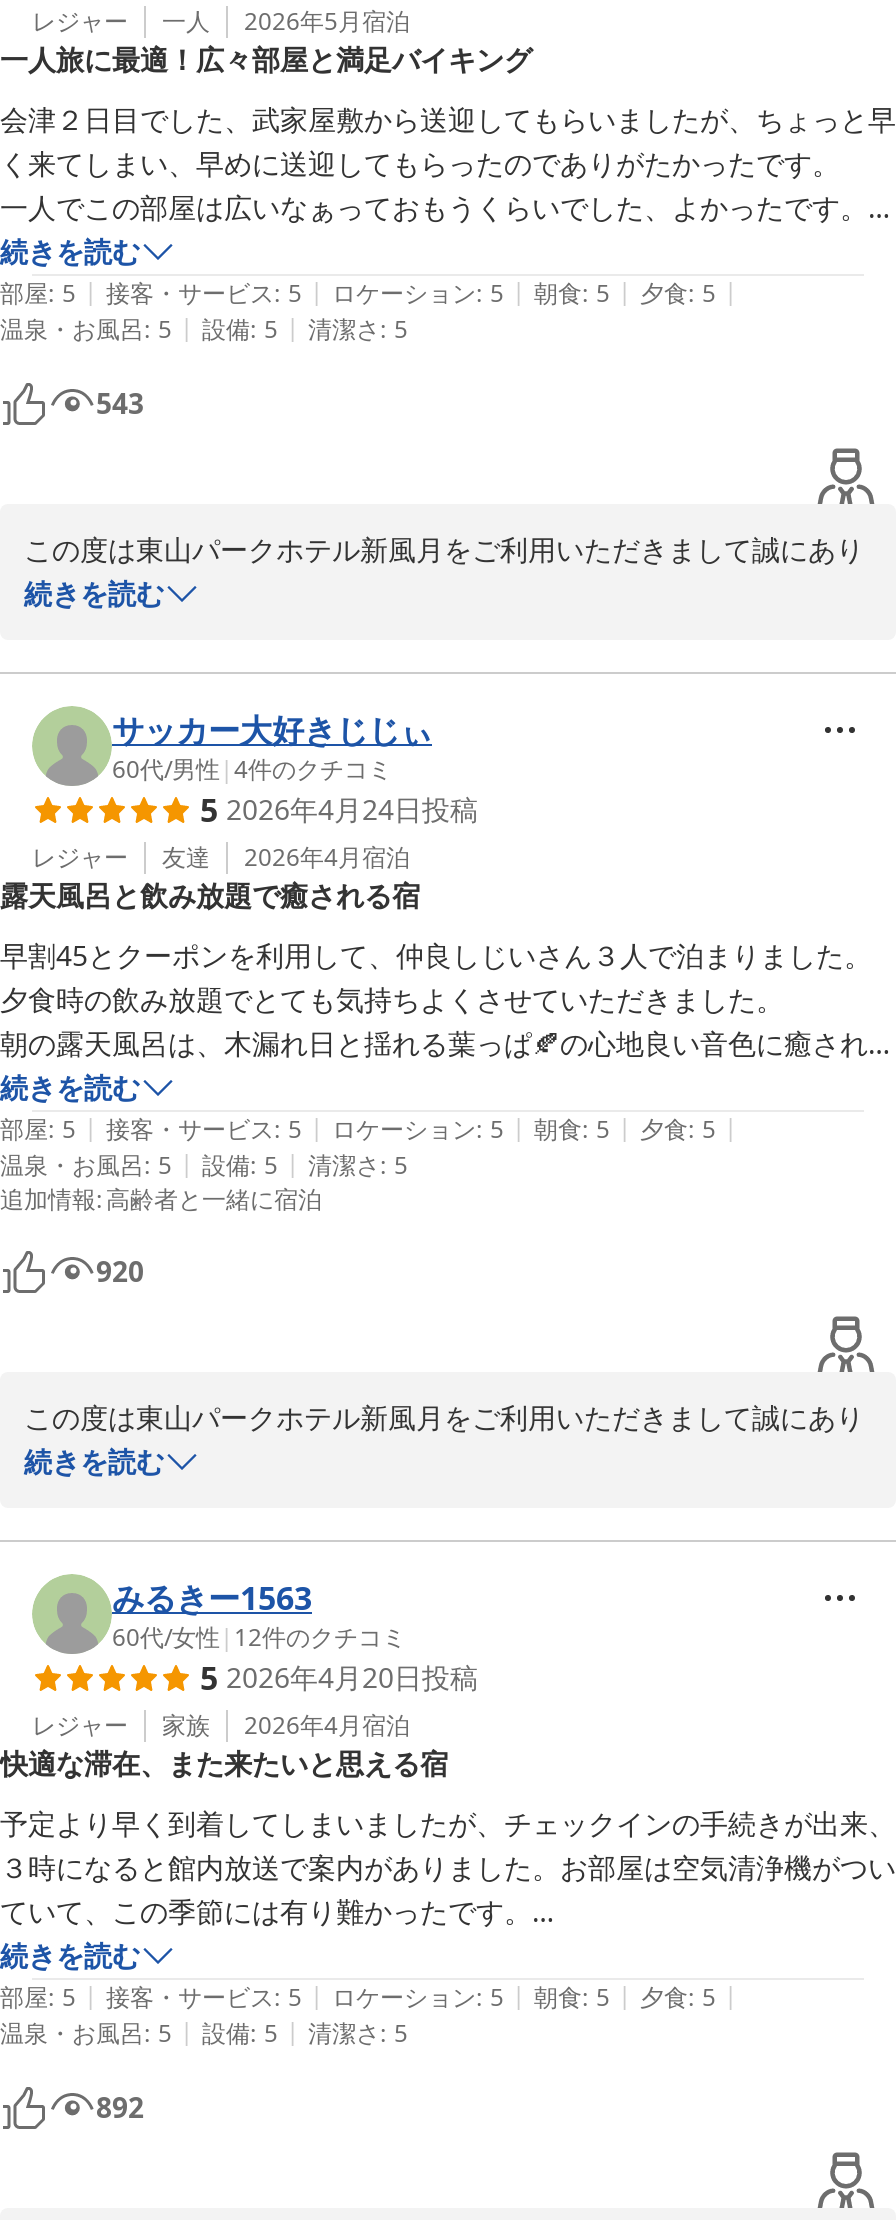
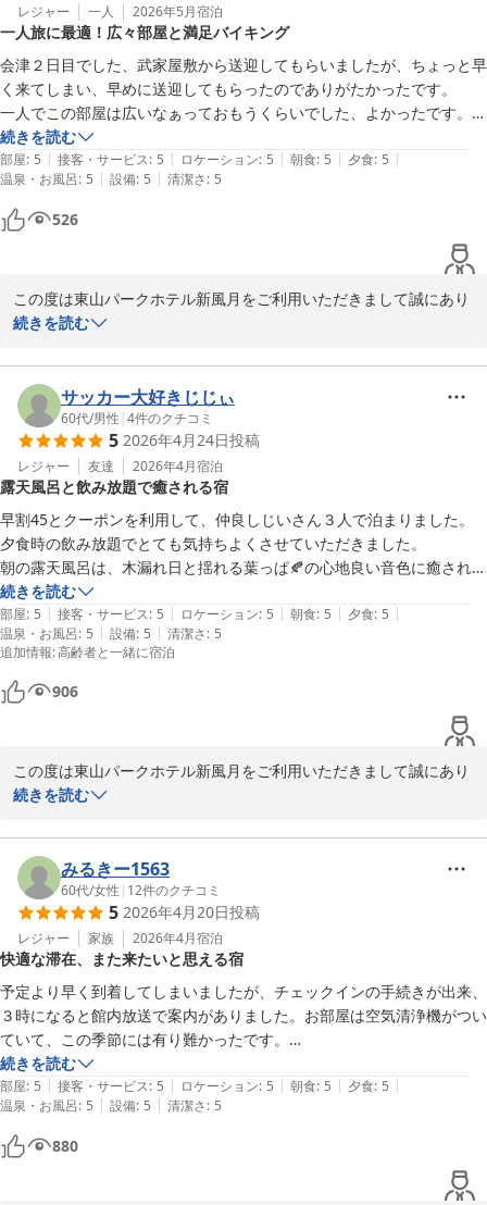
[96,384,144,422] 543 -> [52,209,78,229] 526
[96,1252,144,1290] 920 -> [52,681,78,701] 906
[96,2088,144,2126] 892 -> [52,1135,78,1156] 880

